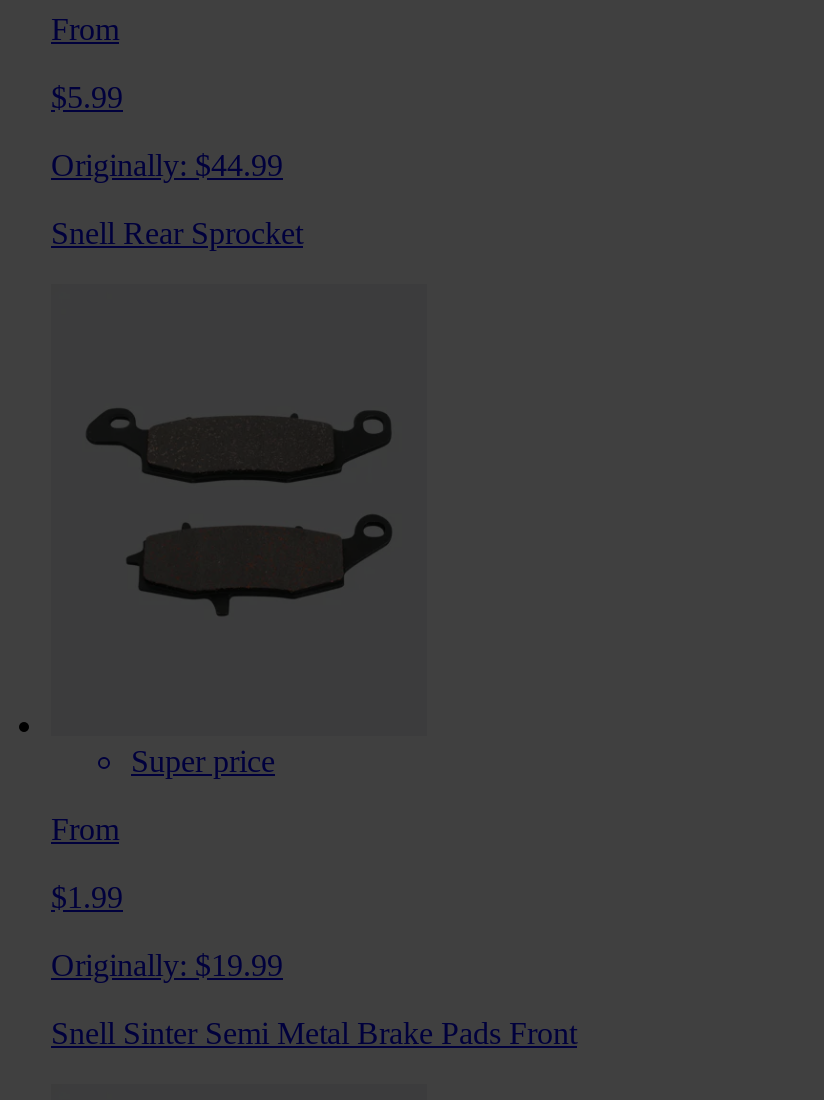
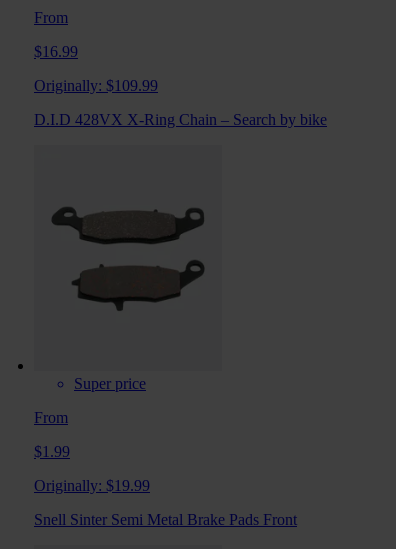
[51,80,123,114] $5.99 -> [34,43,78,60] $16.99
[51,148,283,182] Originally: $44.99 -> [34,77,158,94] Originally: $109.99
[51,216,303,250] Snell Rear Sprocket -> [34,111,327,128] D.I.D 428VX X-Ring Chain – Search by bike

